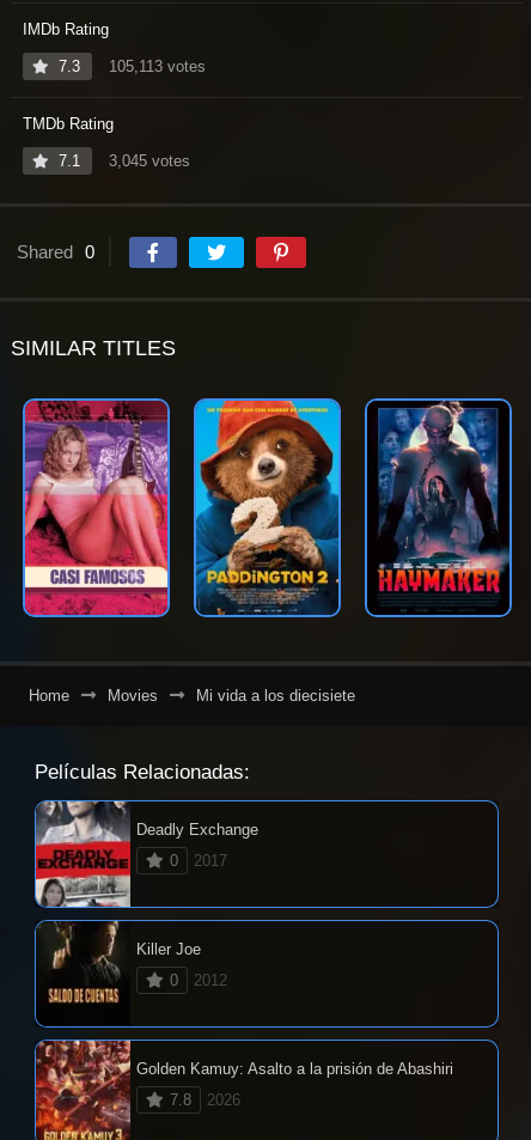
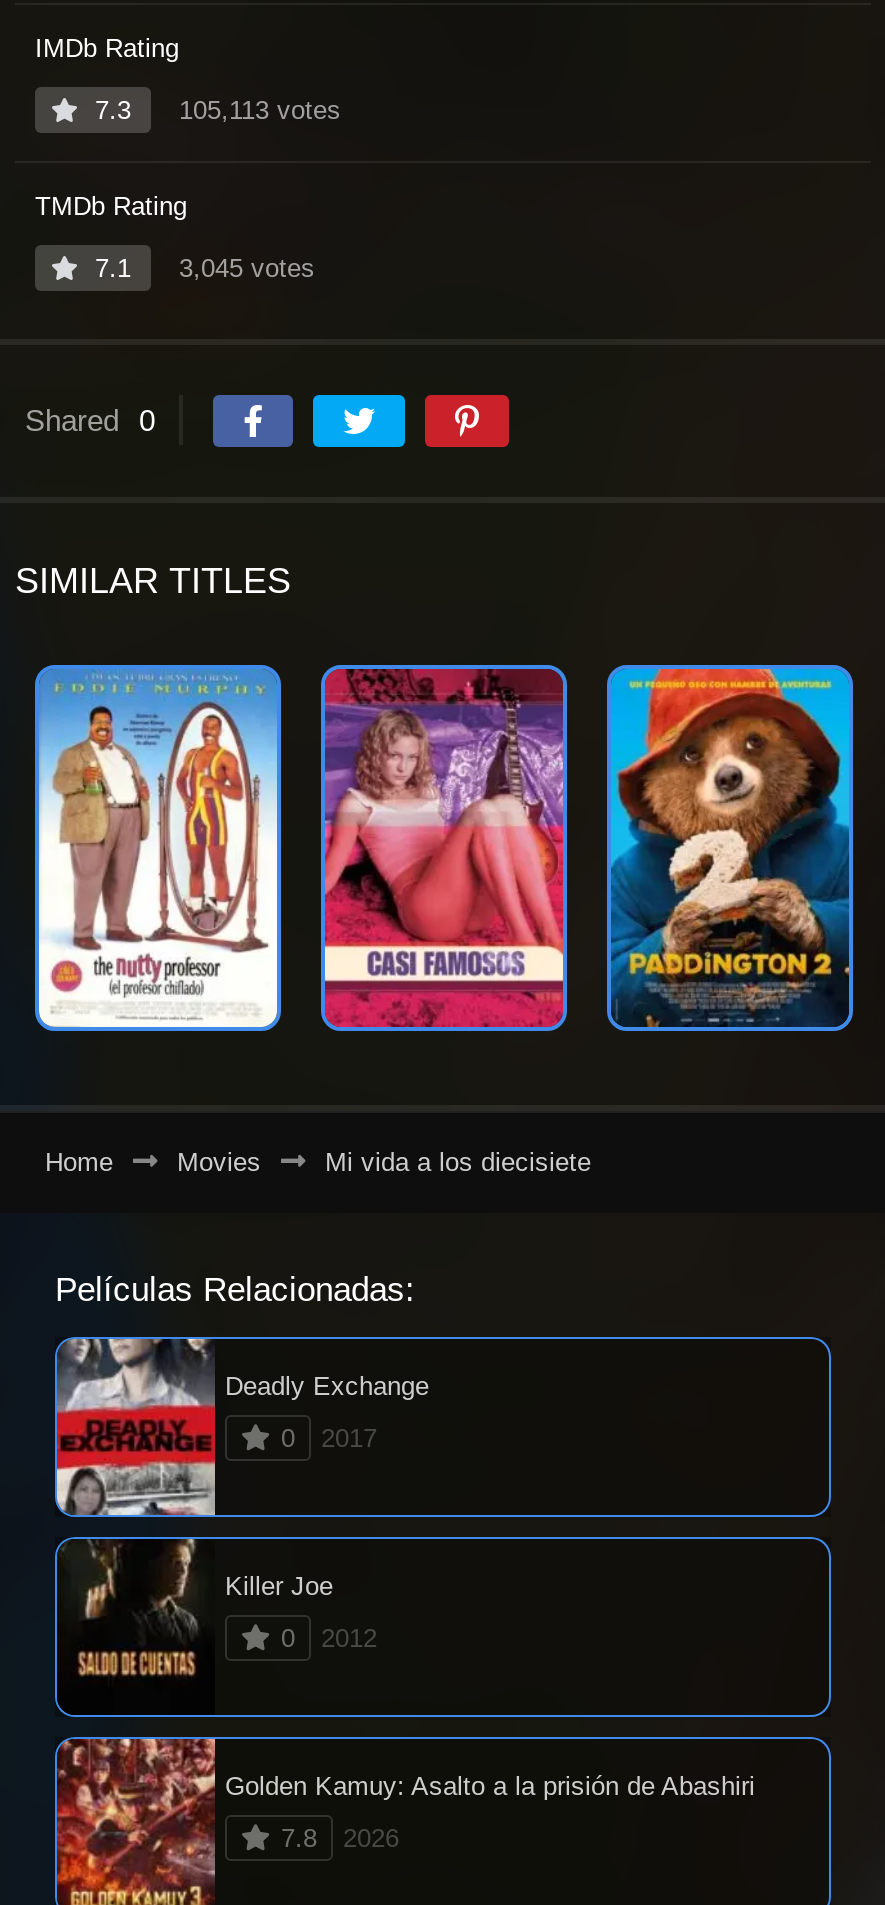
[24,400,169,616] [image] -> [37,667,279,1029] [image]
[195,400,340,615] [image] -> [323,667,565,1029] [image]
[367,401,509,615] [image] -> [609,667,851,1029] [image]

